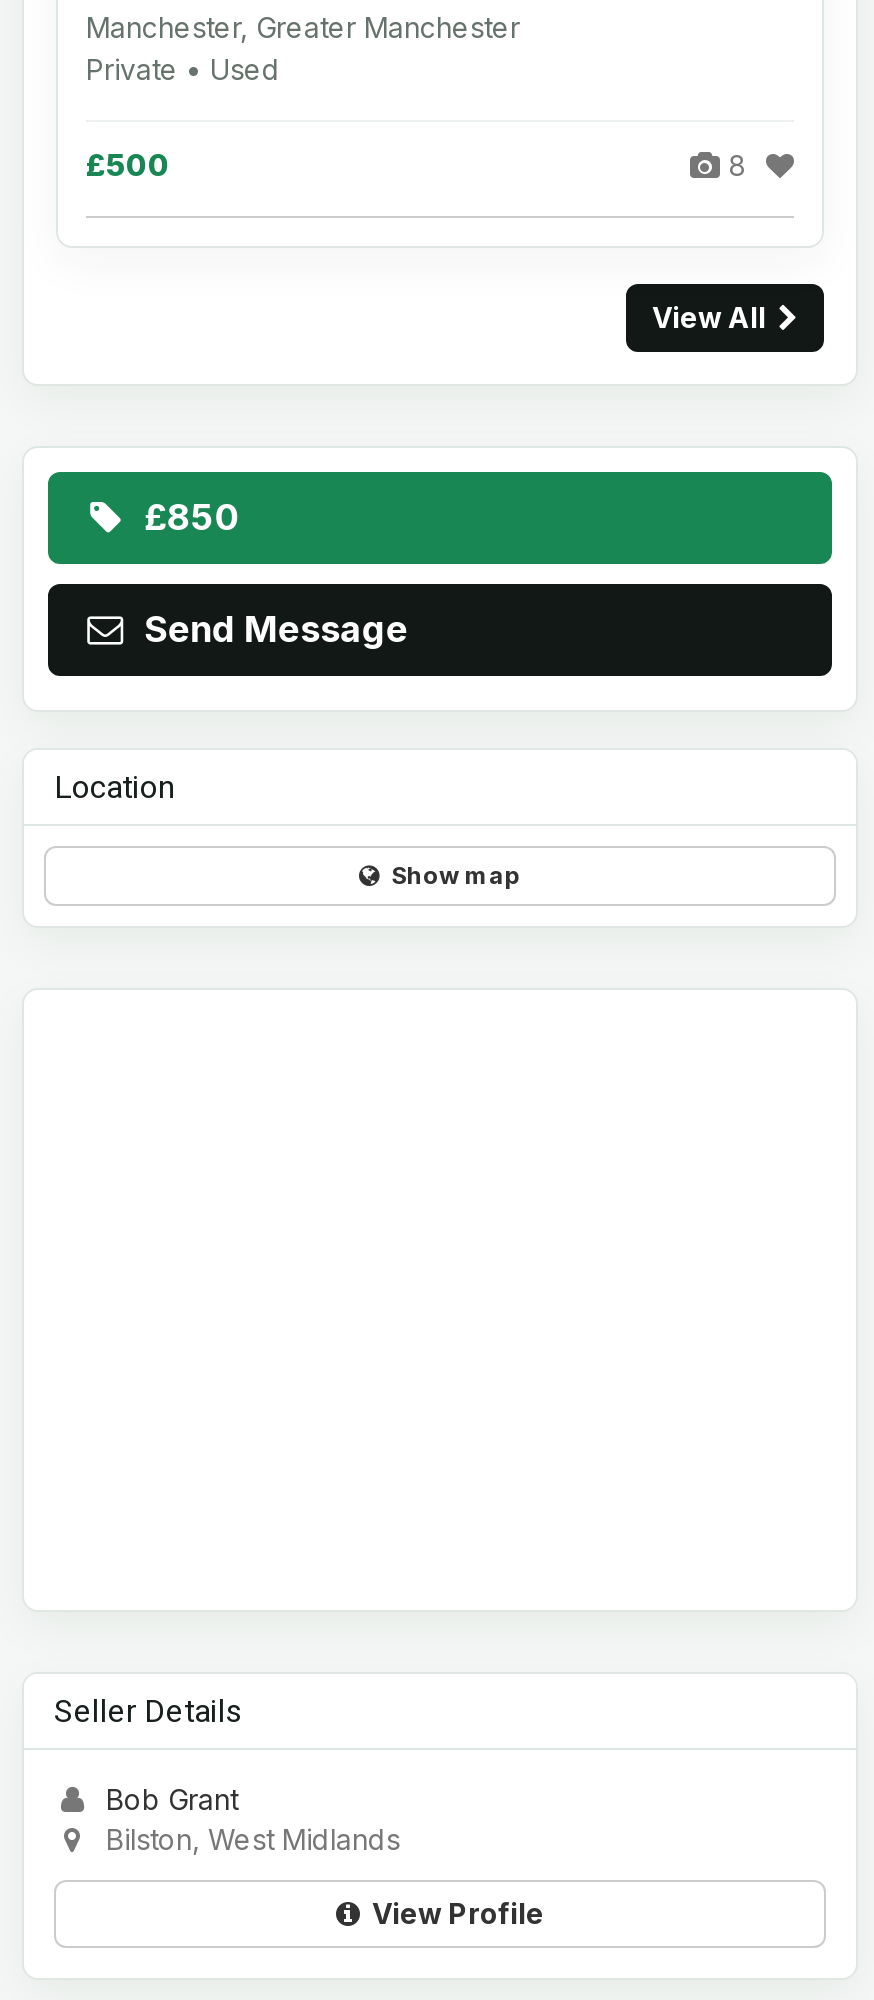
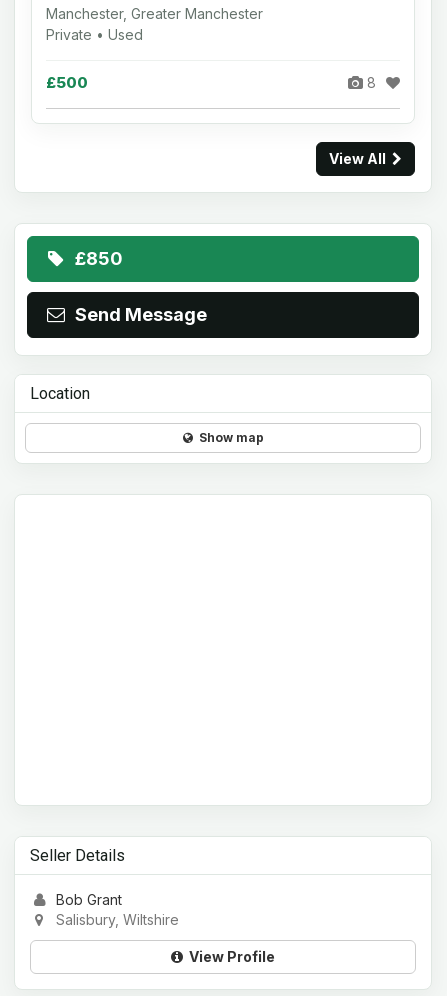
[90,1822,400,1856] Bilston, West Midlands -> [48,911,179,928] Salisbury, Wiltshire

